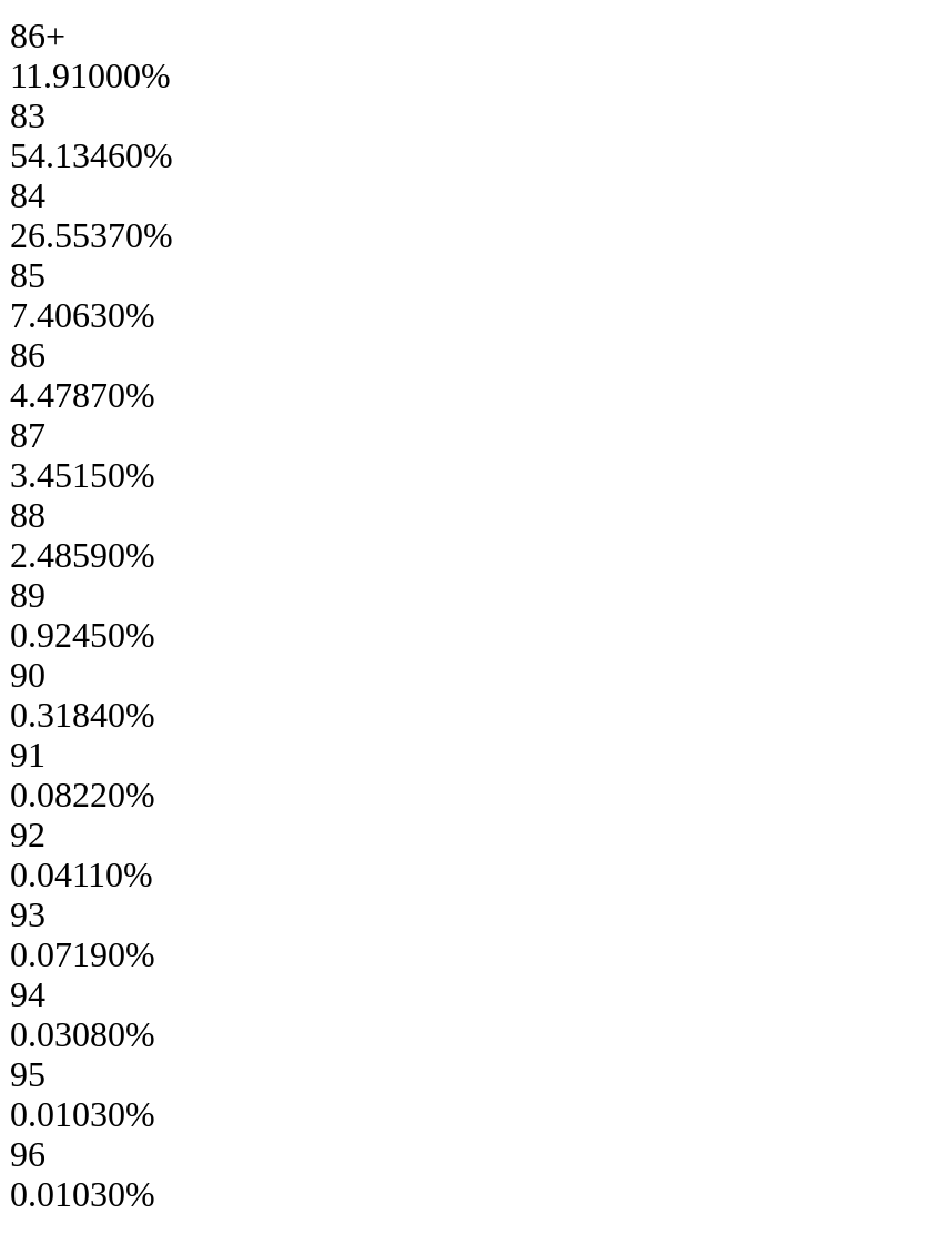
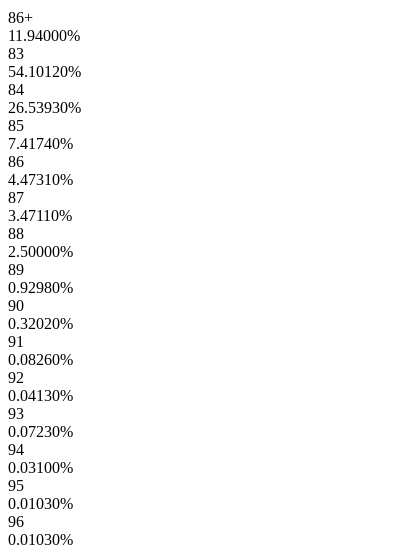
[10,58,170,96] 11.91000% -> [8,27,80,44] 11.94000%
[10,138,172,176] 54.13460% -> [8,63,81,80] 54.10120%
[10,218,172,256] 26.55370% -> [8,99,81,116] 26.53930%
[10,298,154,336] 7.40630% -> [8,135,73,152] 7.41740%
[10,378,154,415] 4.47870% -> [8,171,73,188] 4.47310%
[10,458,154,495] 3.45150% -> [8,207,72,224] 3.47110%
[10,538,154,575] 2.48590% -> [8,243,73,260] 2.50000%
[10,617,154,655] 0.92450% -> [8,279,73,296] 0.92980%
[10,697,154,735] 0.31840% -> [8,315,73,332] 0.32020%
[10,777,154,815] 0.08220% -> [8,351,73,368] 0.08260%
[10,857,152,895] 0.04110% -> [8,387,73,404] 0.04130%
[10,937,154,975] 0.07190% -> [8,423,73,440] 0.07230%
[10,1017,154,1055] 0.03080% -> [8,459,73,476] 0.03100%

